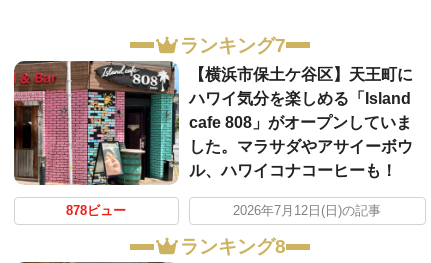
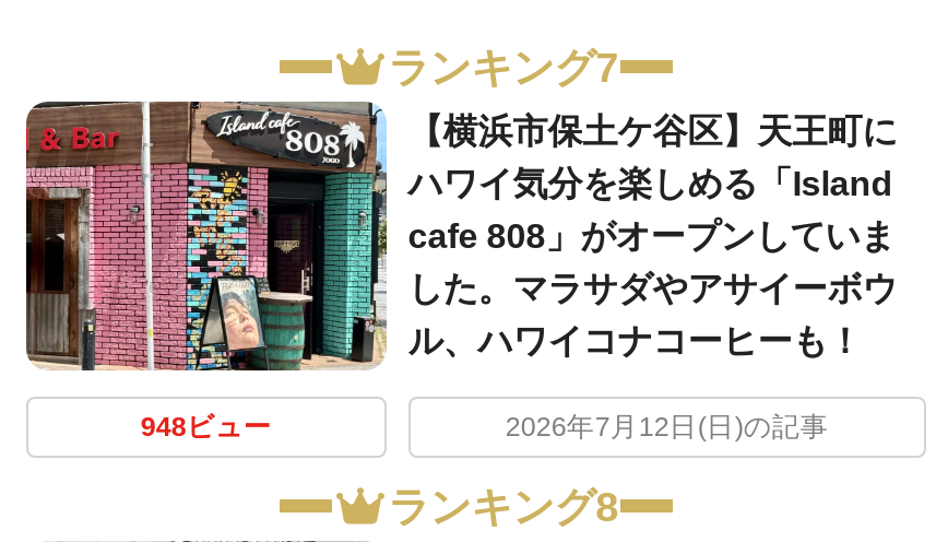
[66,204,126,218] 878ビュー -> [140,413,272,444] 948ビュー

